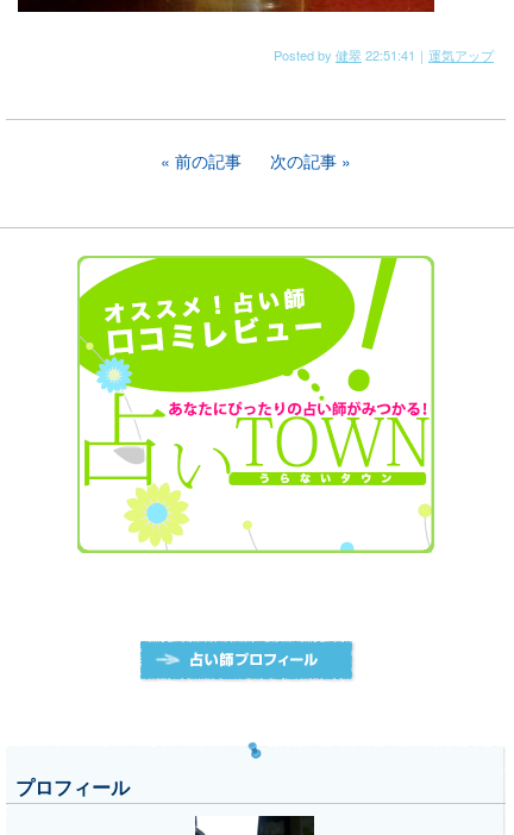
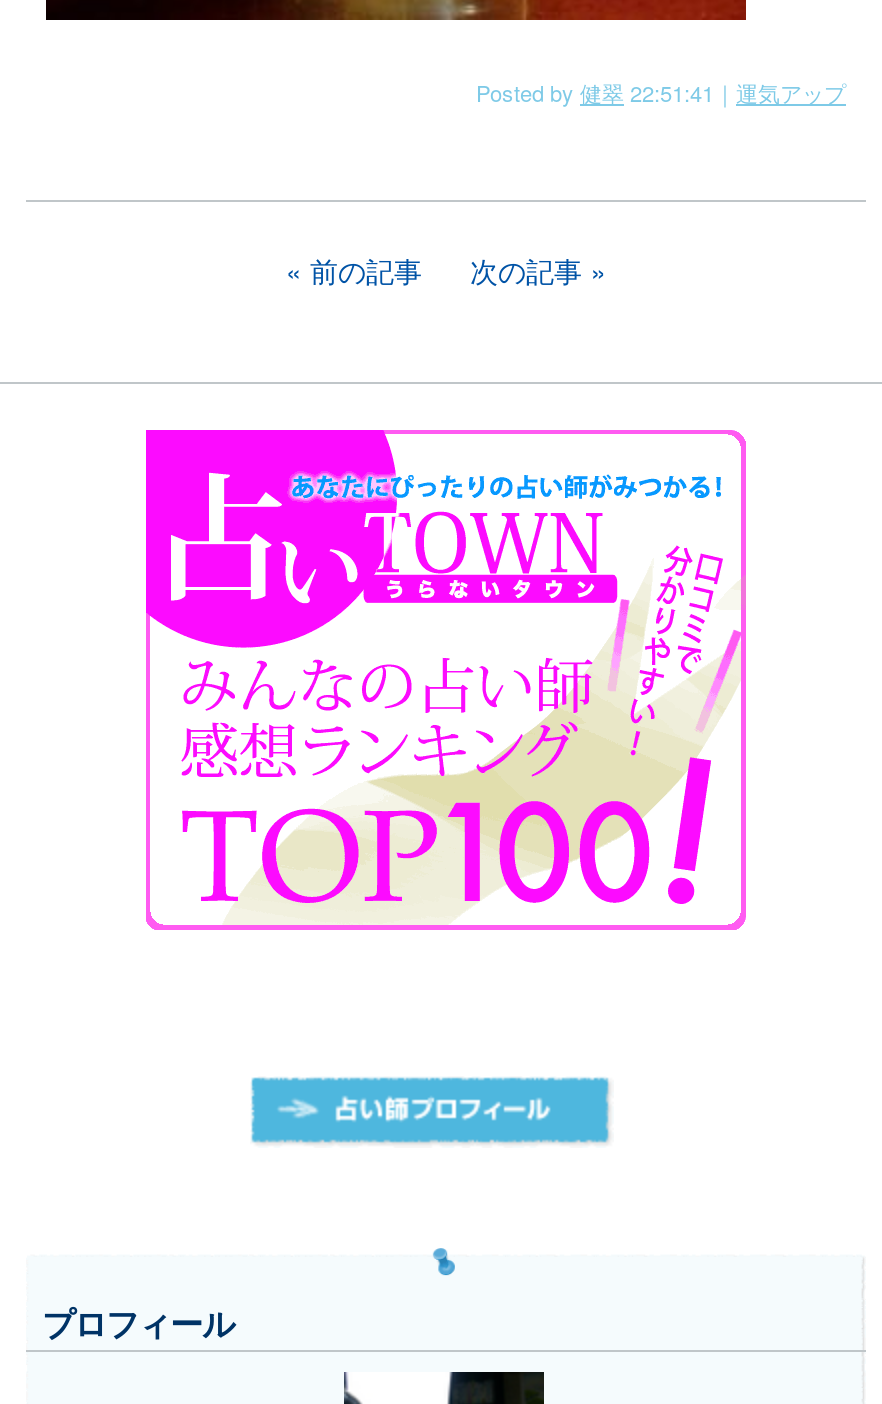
[76,255,435,554] [image] -> [144,428,748,932] [image]

